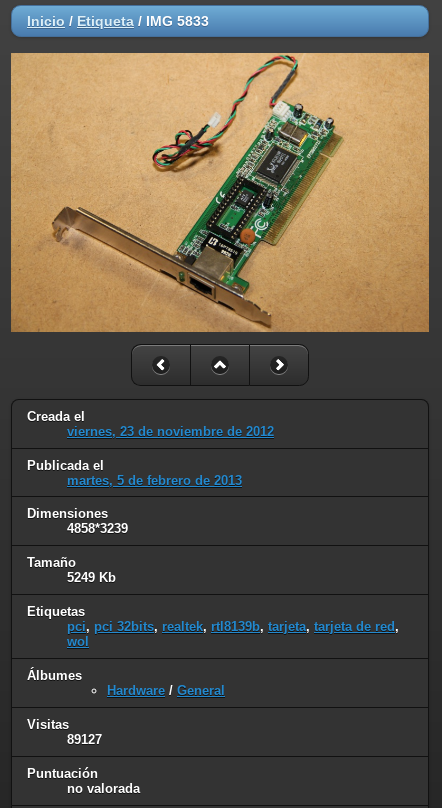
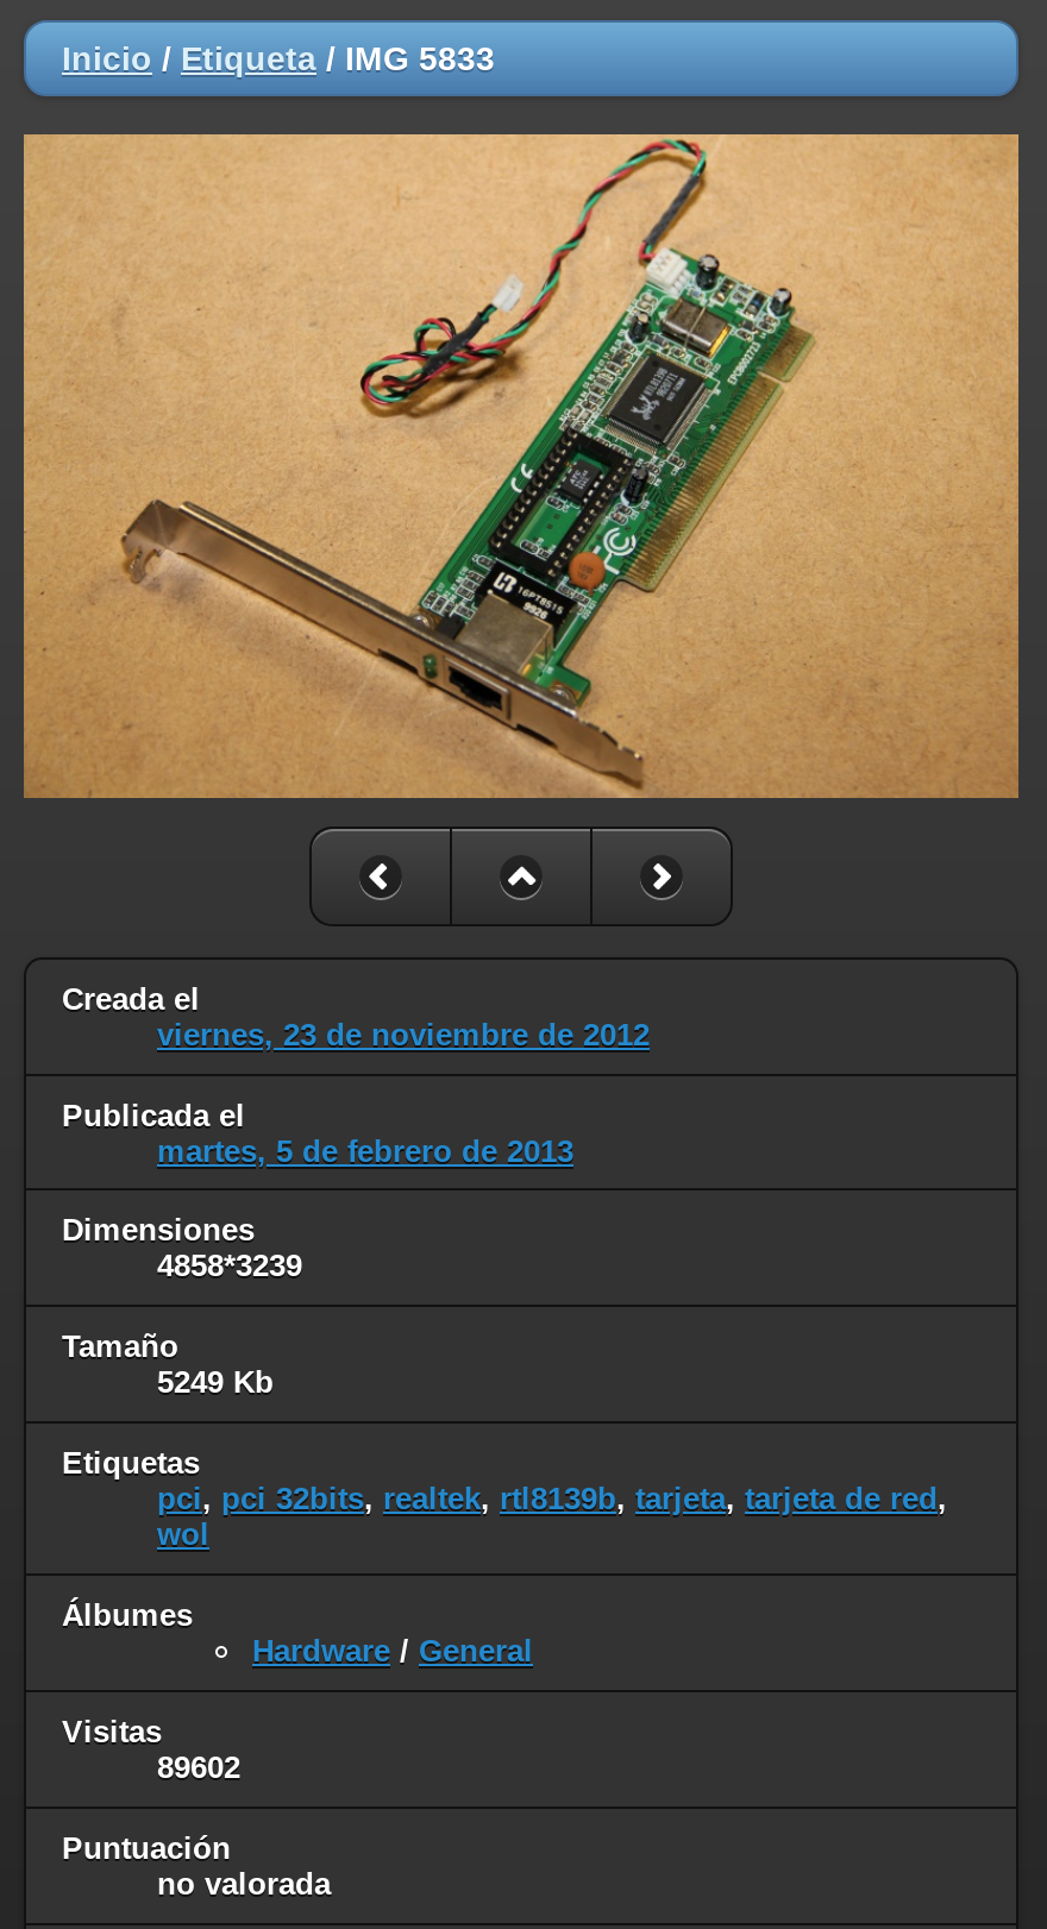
[67,732,102,747] 89127 -> [157,1749,240,1785] 89602

